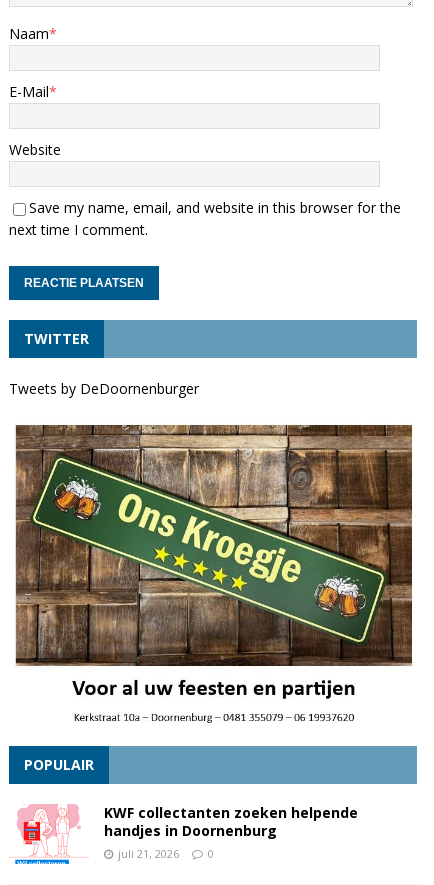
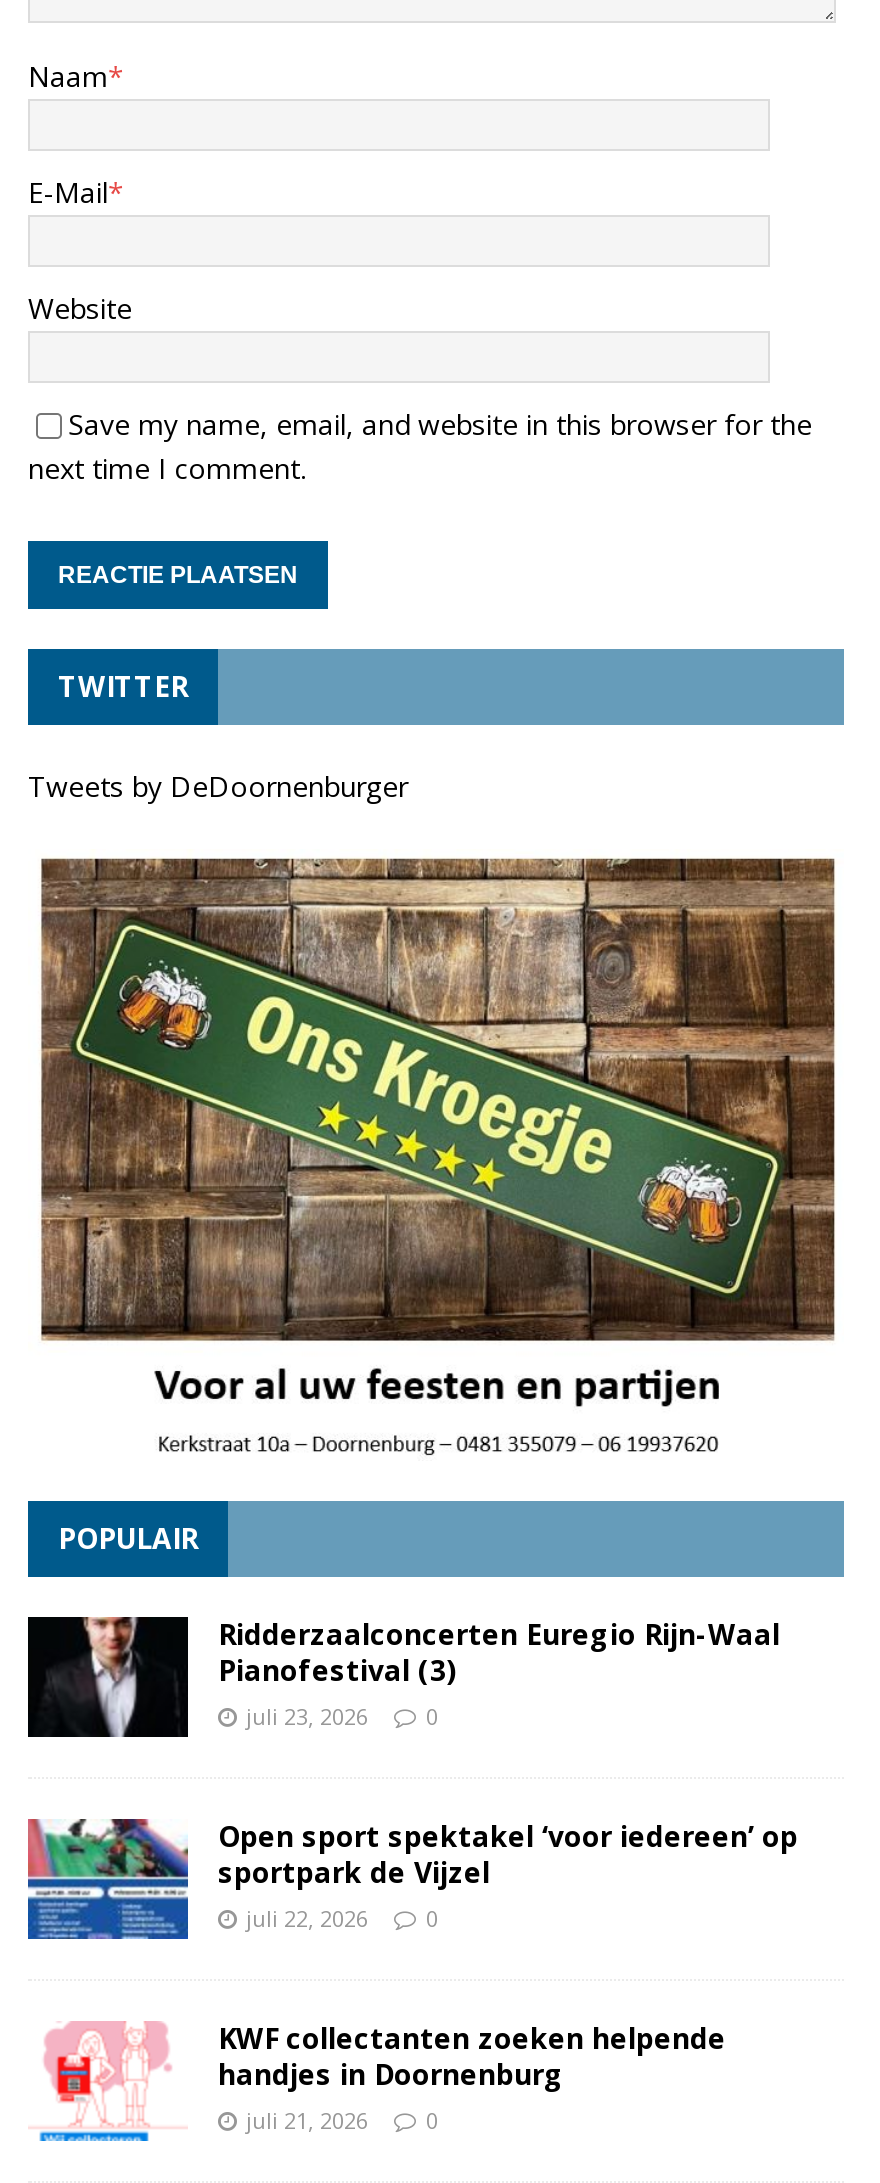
none -> [26,1615,798,1933] [image] | Ridderzaalconcerten Euregio Rijn-Waal | Pianofestival (3) | juli 23, 2026 | 0 | Open sport spektakel ‘voor iedereen’ op | sportpark de Vijzel | juli 22, 2026 | 0
none -> [26,1817,190,1941] [image]

